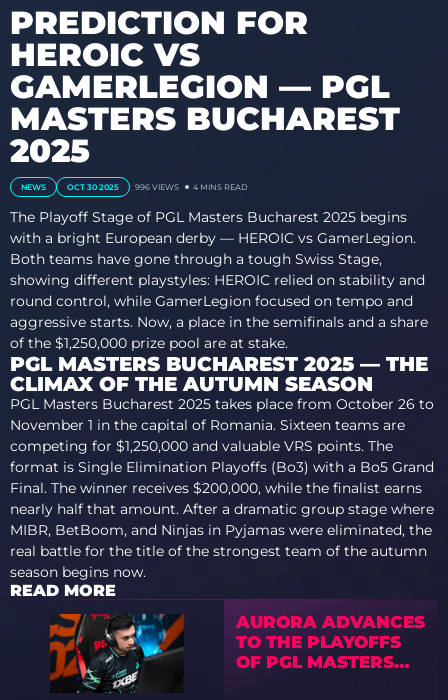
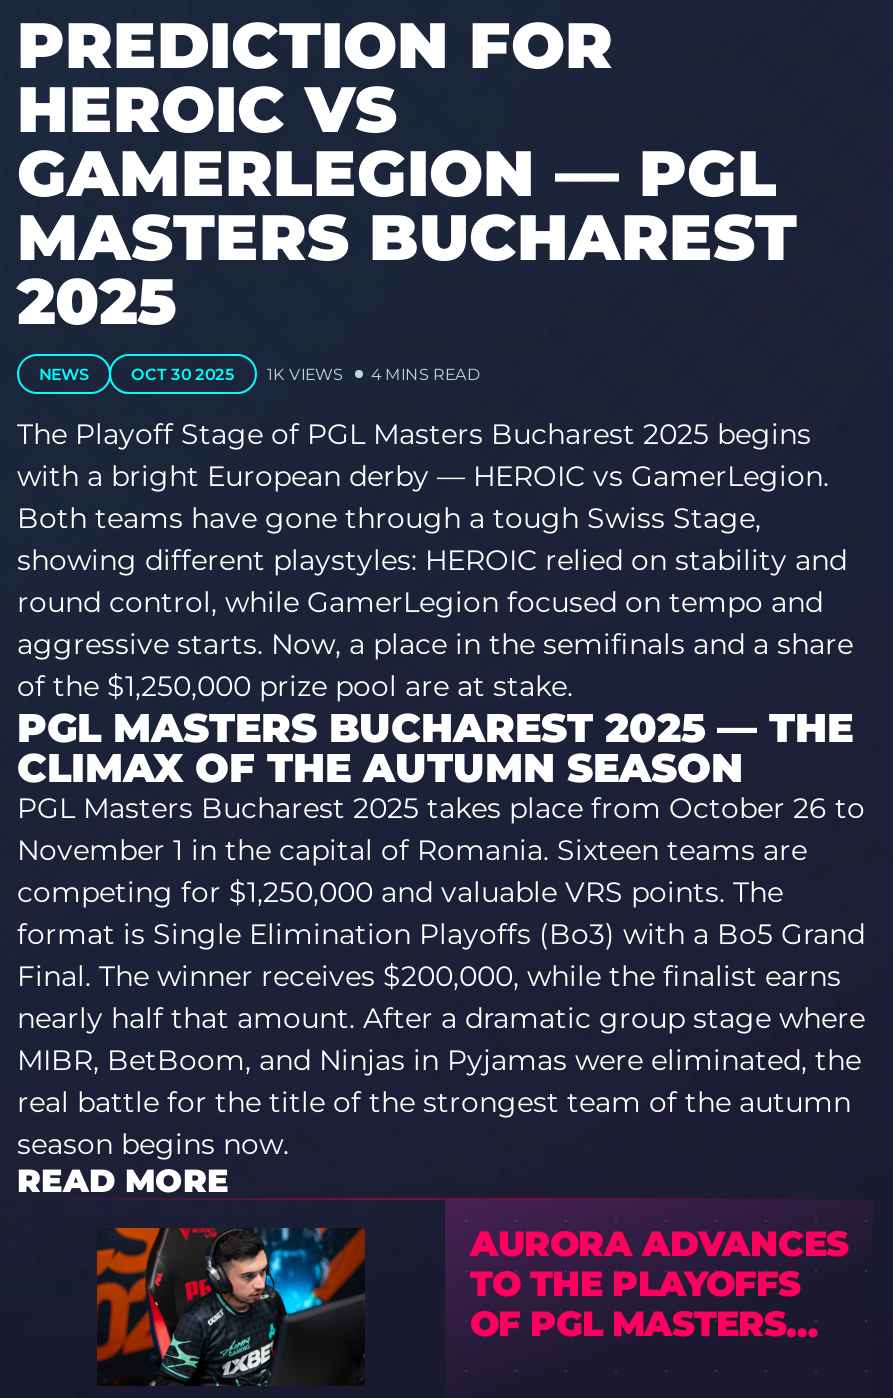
[67,182,248,192] OCT 30 2025 996 VIEWS 4 MINS READ -> [131,364,481,384] OCT 30 2025 1K VIEWS 4 MINS READ

